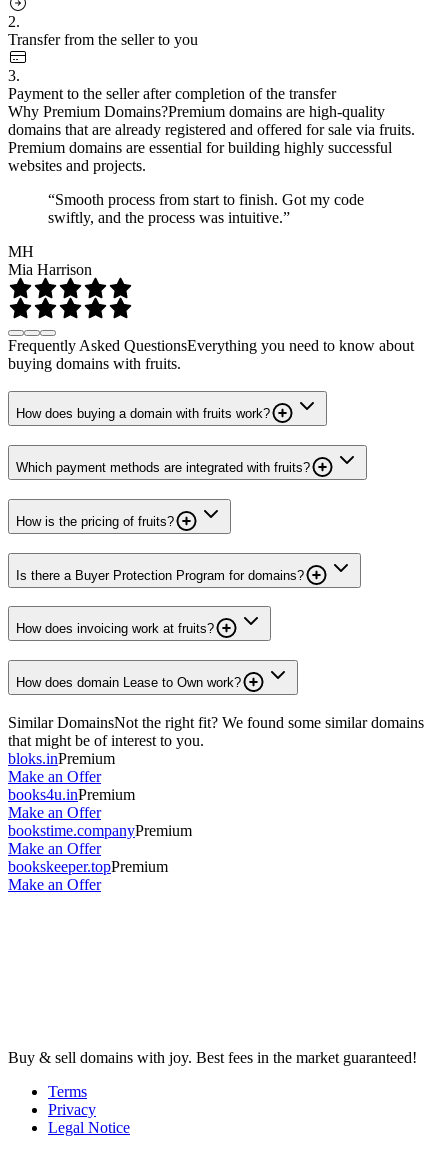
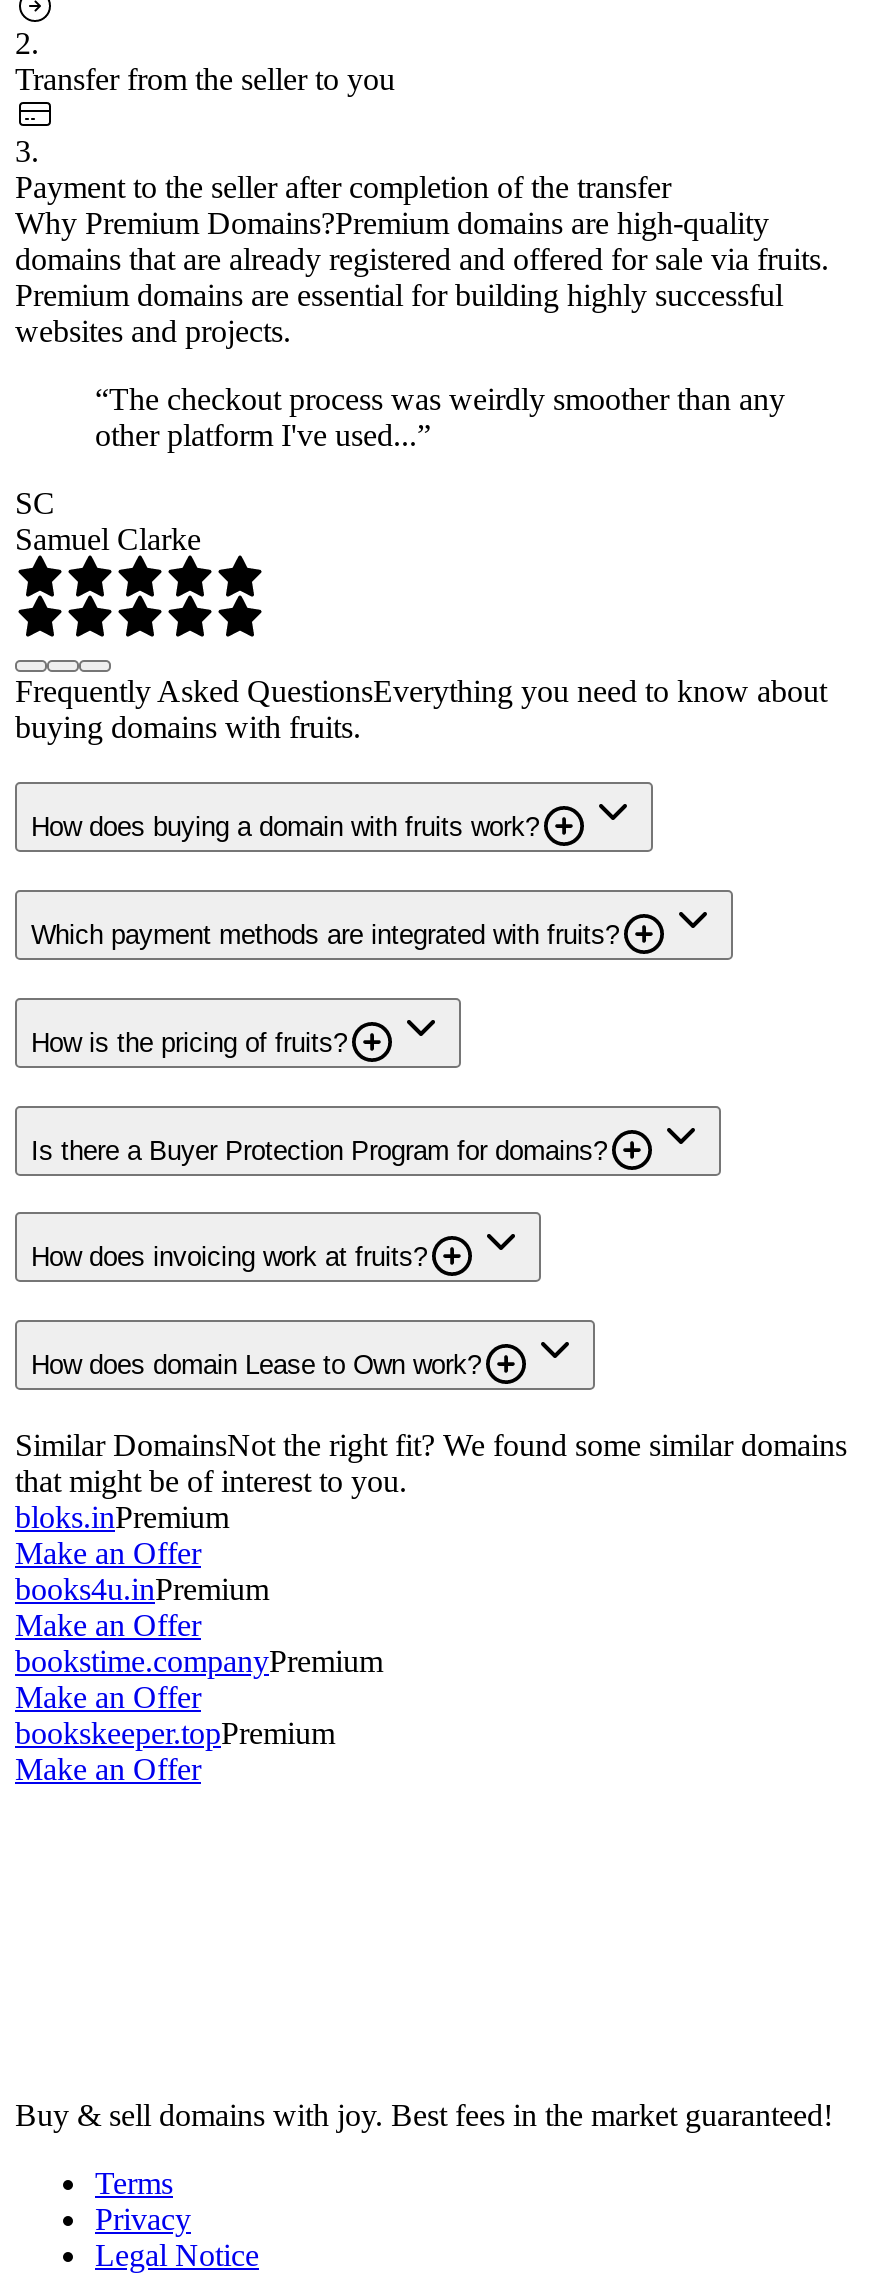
[48,191,364,226] “Smooth process from start to finish. Got my code | swiftly, and the process was intuitive.” -> [95,381,785,451] “The checkout process was weirdly smoother than any | other platform I've used...”
[8,243,92,278] MH | Mia Harrison -> [15,485,201,555] SC | Samuel Clarke

